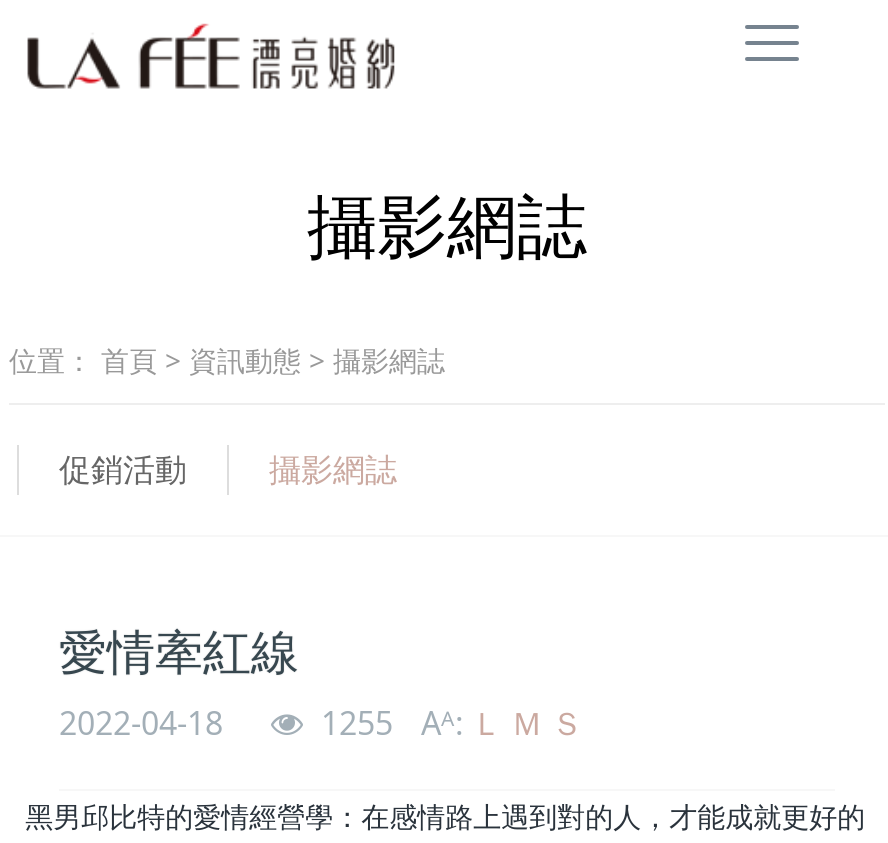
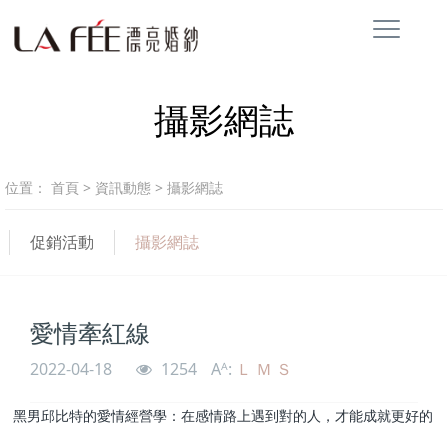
[321,701,393,745] 1255 -> [161,358,197,380] 1254

